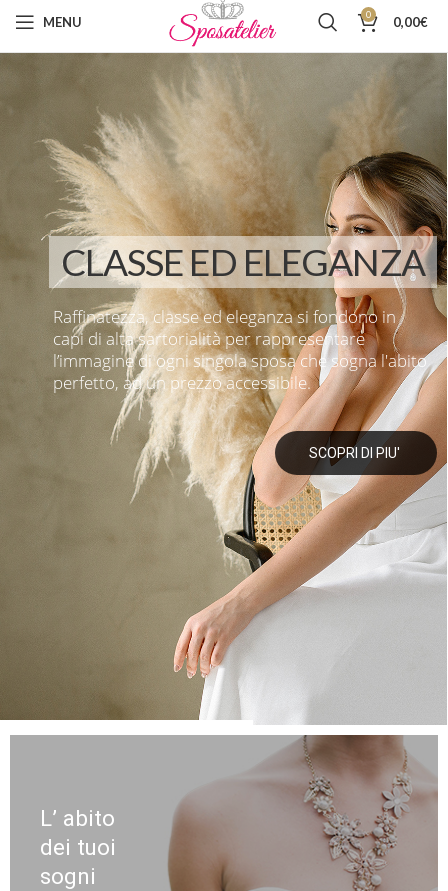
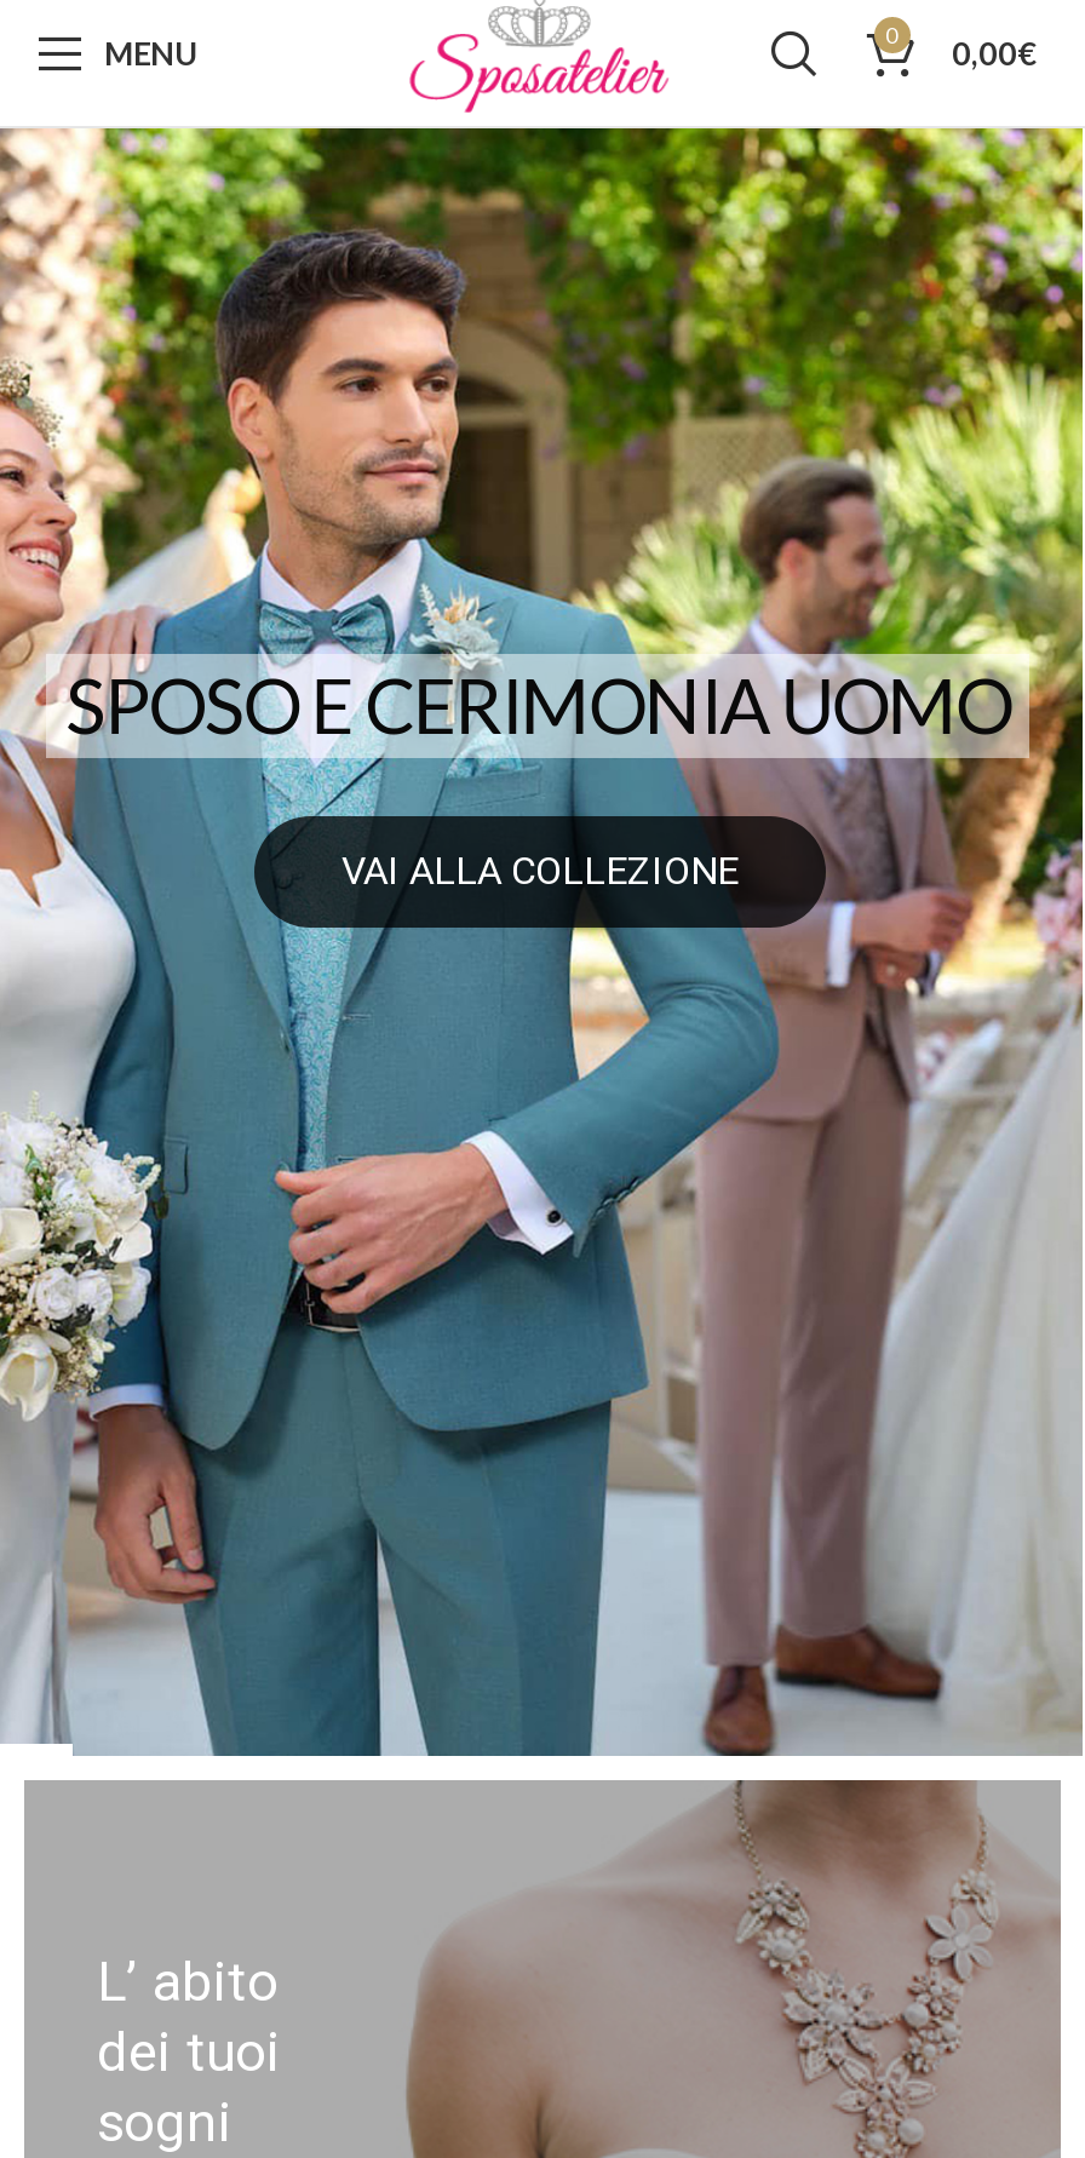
none -> [65,659,1011,894] SPOSO E CERIMONIA UOMO | VAI ALLA COLLEZIONE
[3,52,445,725] [image] -> [7,126,1078,1758] [image]

